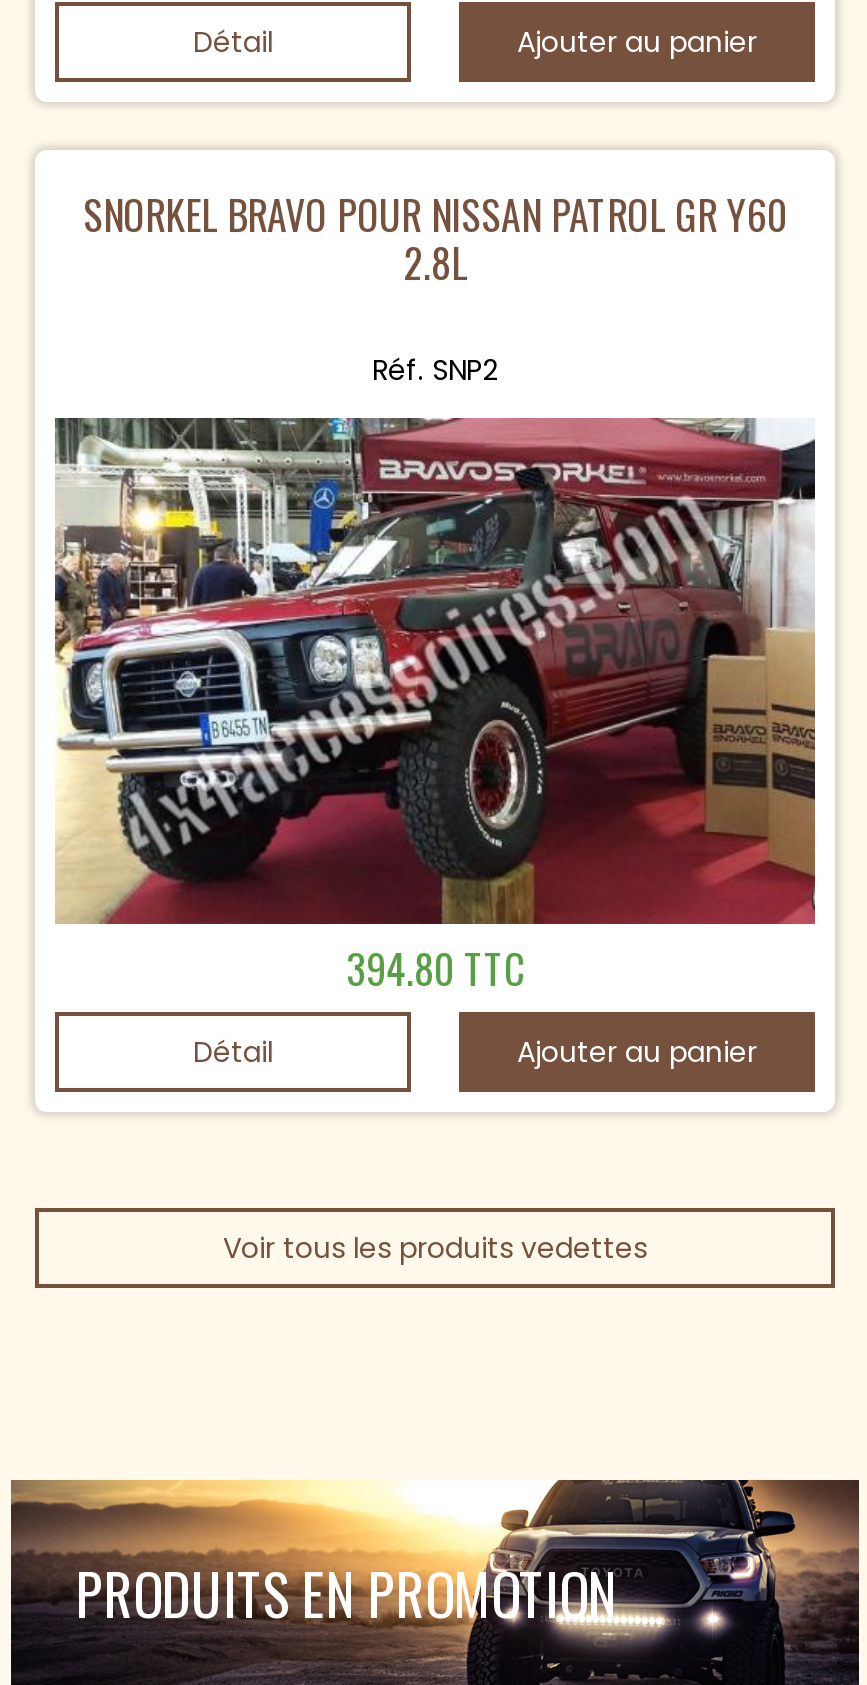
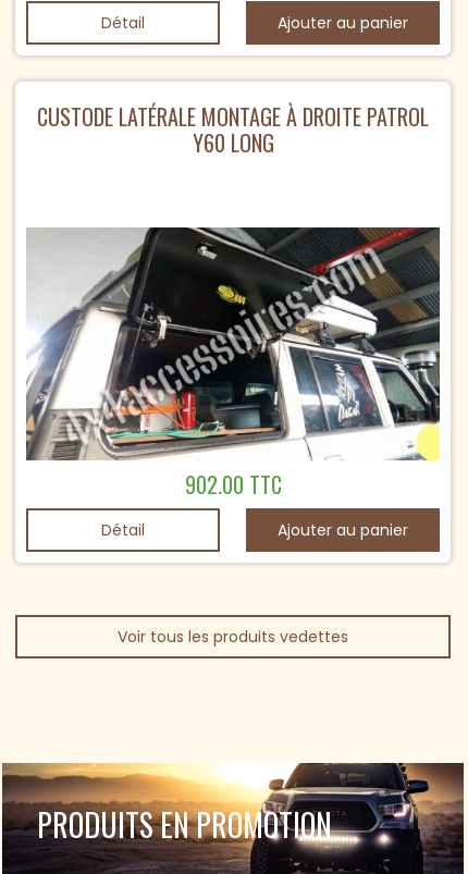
[83,184,787,390] SNORKEL BRAVO POUR NISSAN PATROL GR Y60 | 2.8L | Réf. SNP2 -> [37,101,429,159] CUSTODE LATÉRALE MONTAGE À DROITE PATROL | Y60 LONG
[53,417,817,999] [image] | 394.80 TTC -> [25,226,441,501] [image] | 902.00 TTC

